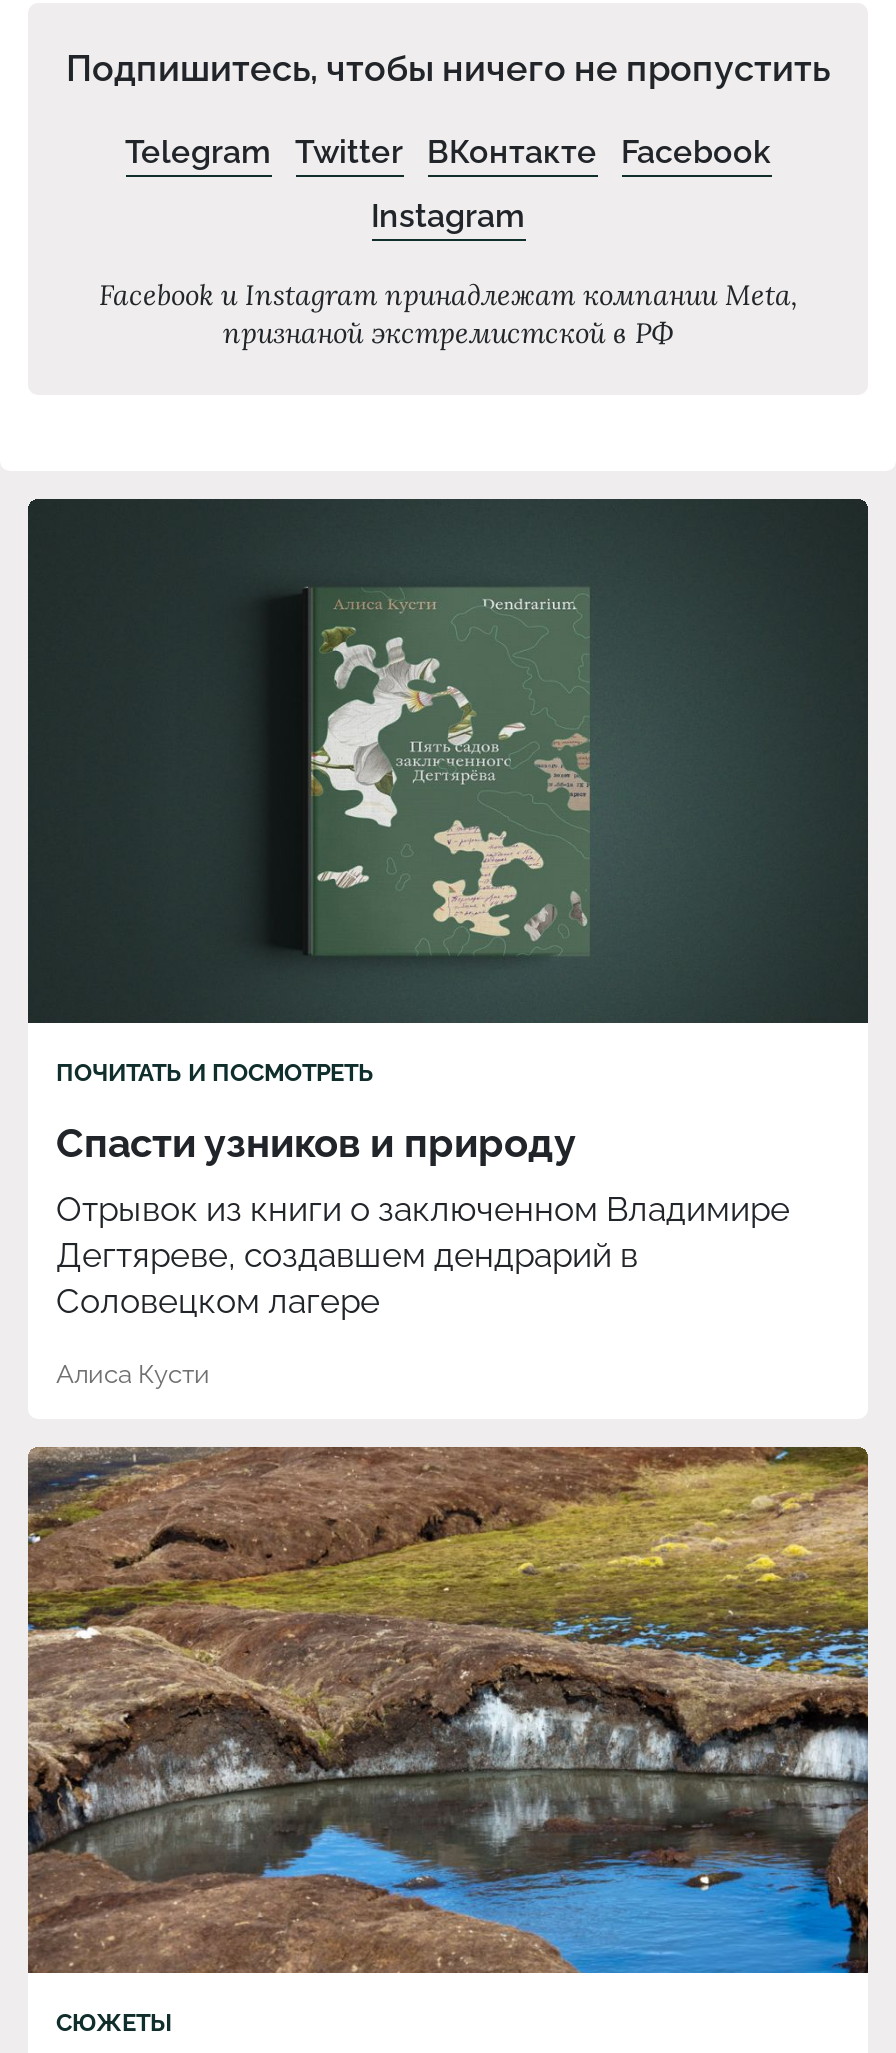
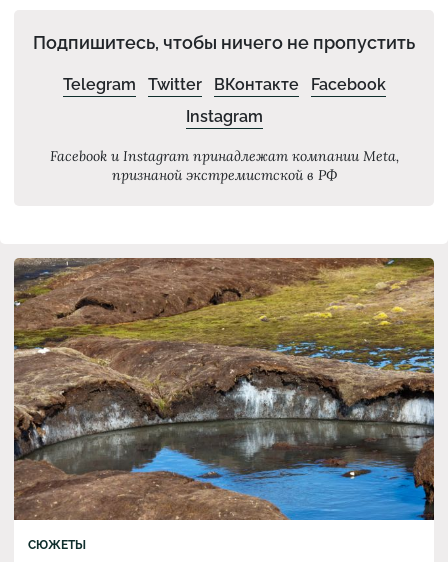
[26,497,870,1390] [image] | ПОЧИТАТЬ И ПОСМОТРЕТЬ | Спасти узников и природу | Отрывок из книги о заключенном Владимире | Дегтяреве, создавшем дендрарий в | Соловецком лагере | Алиса Кусти -> none

